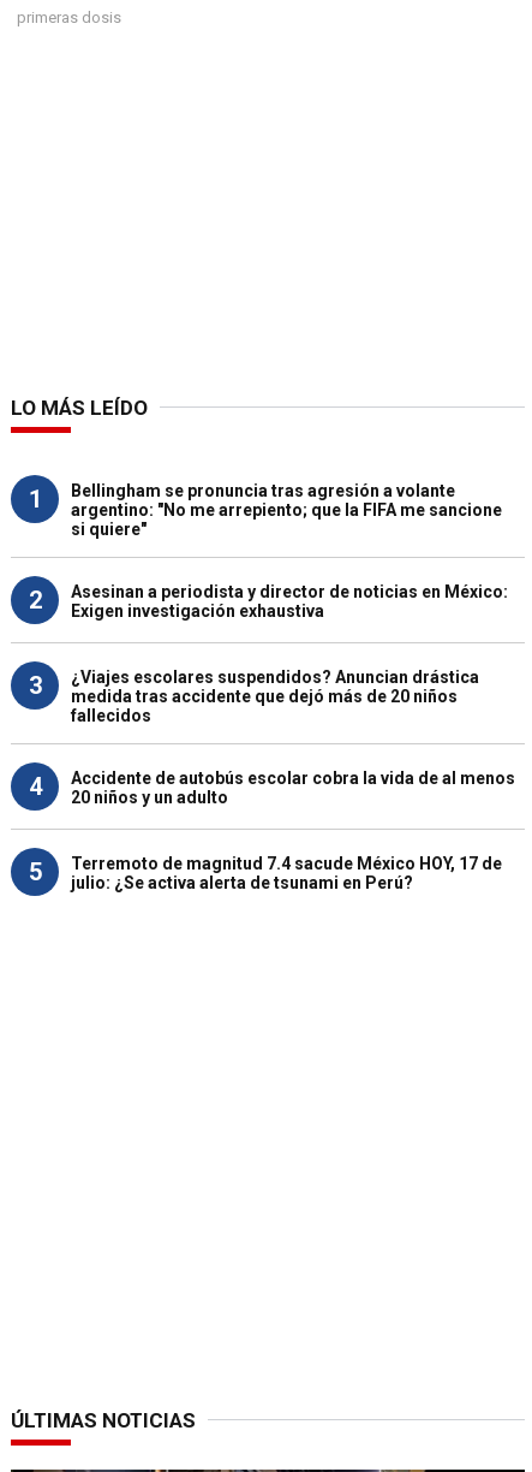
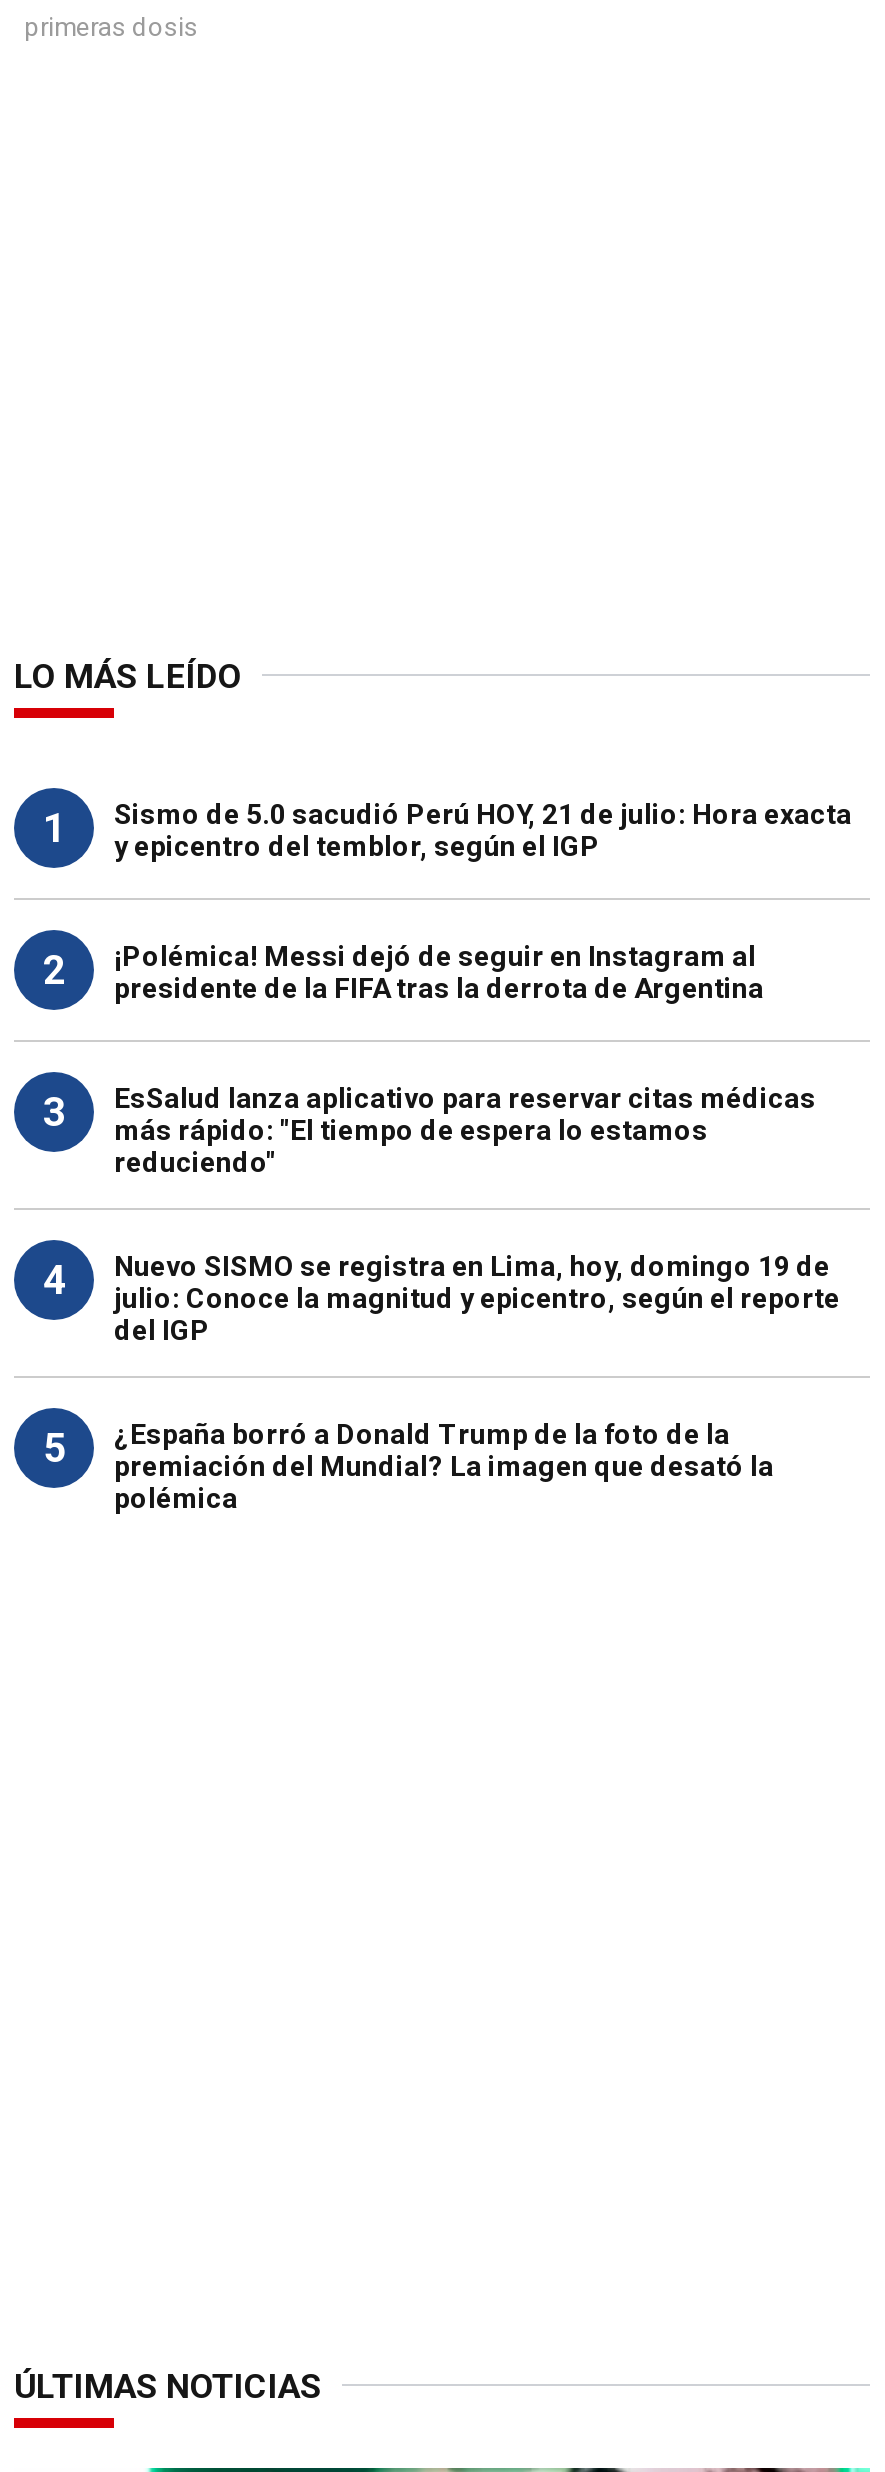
[71,481,502,538] Bellingham se pronuncia tras agresión a volante | argentino: "No me arrepiento; que la FIFA me sancione | si quiere" -> [114,797,852,861] Sismo de 5.0 sacudió Perú HOY, 21 de julio: Hora exacta | y epicentro del temblor, según el IGP
[71,582,508,620] Asesinan a periodista y director de noticias en México: | Exigen investigación exhaustiva -> [114,939,764,1003] ¡Polémica! Messi dejó de seguir en Instagram al | presidente de la FIFA tras la derrota de Argentina
[71,667,479,725] ¿Viajes escolares suspendidos? Anuncian drástica | medida tras accidente que dejó más de 20 niños | fallecidos -> [114,1081,816,1177] EsSalud lanza aplicativo para reservar citas médicas | más rápido: "El tiempo de espera lo estamos | reduciendo"
[71,768,515,806] Accidente de autobús escolar cobra la vida de al menos | 20 niños y un adulto -> [114,1249,840,1345] Nuevo SISMO se registra en Lima, hoy, domingo 19 de | julio: Conoce la magnitud y epicentro, según el reporte | del IGP
[71,853,502,892] Terremoto de magnitud 7.4 sacude México HOY, 17 de | julio: ¿Se activa alerta de tsunami en Perú? -> [114,1417,774,1513] ¿España borró a Donald Trump de la foto de la | premiación del Mundial? La imagen que desató la | polémica

